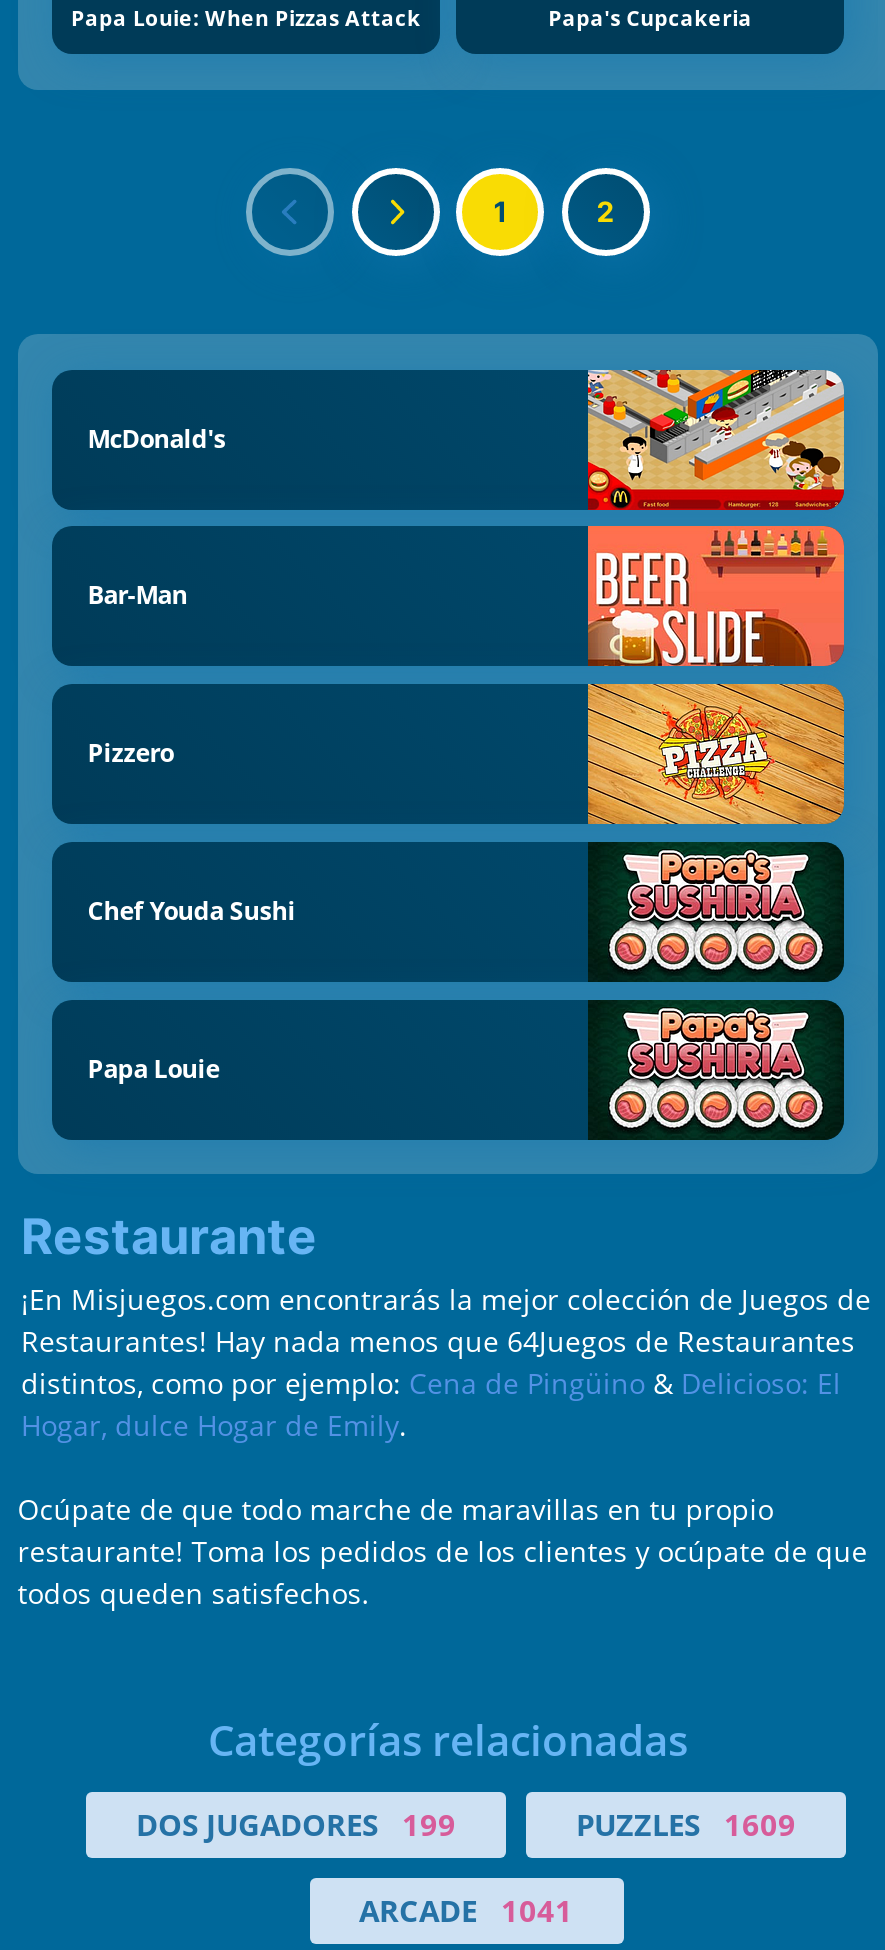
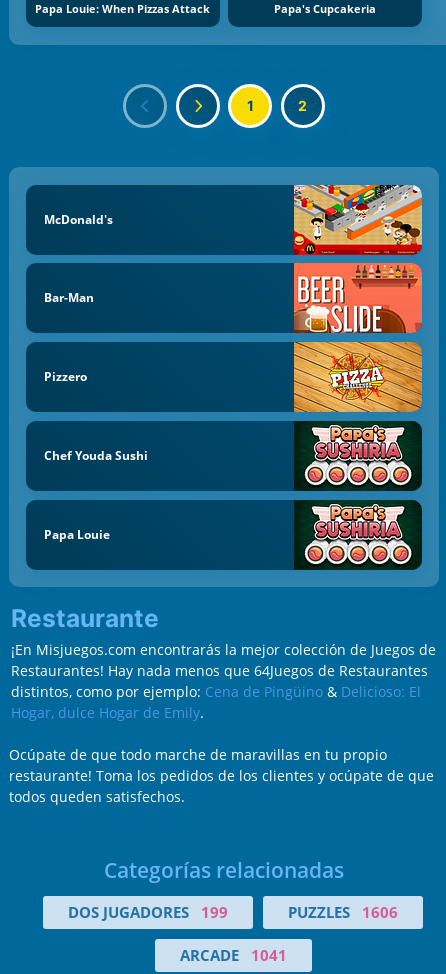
[576,1803,796,1843] PUZZLES 1609 -> [288,902,398,922] PUZZLES 1606

